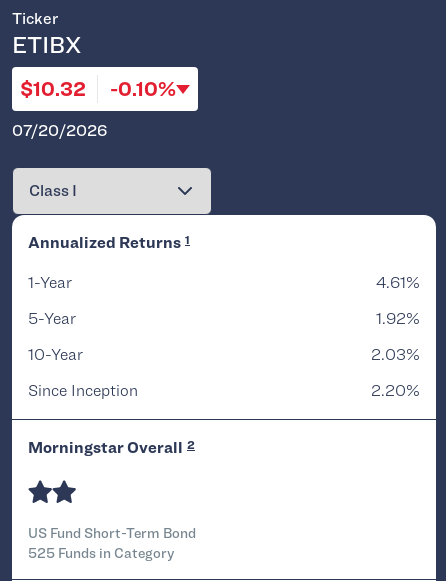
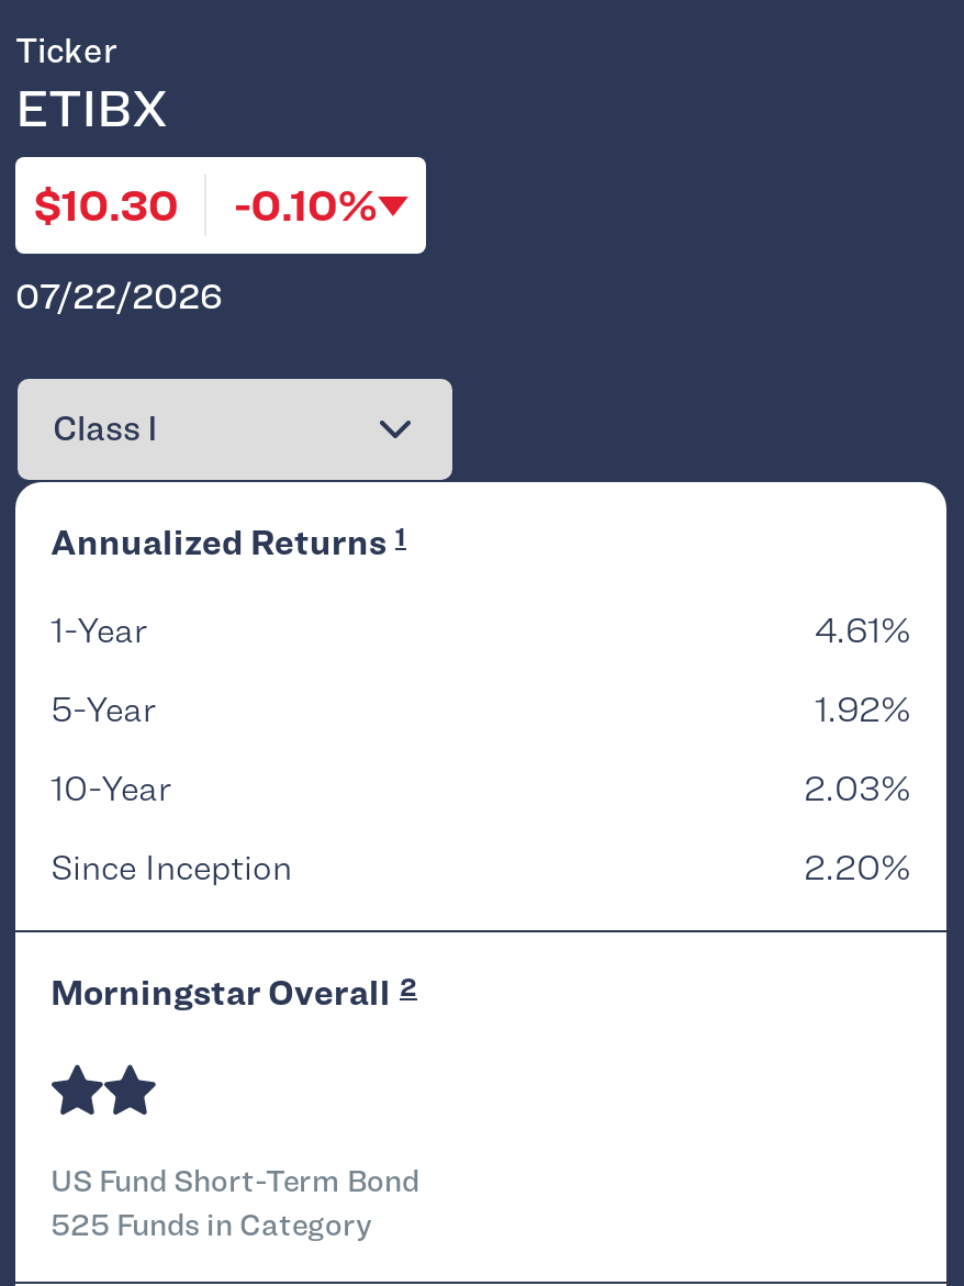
[20,77,176,101] $10.32 -0.10% -> [33,180,377,232] $10.30 -0.10%
[12,121,107,140] 07/20/2026 -> [15,276,222,318] 07/22/2026

